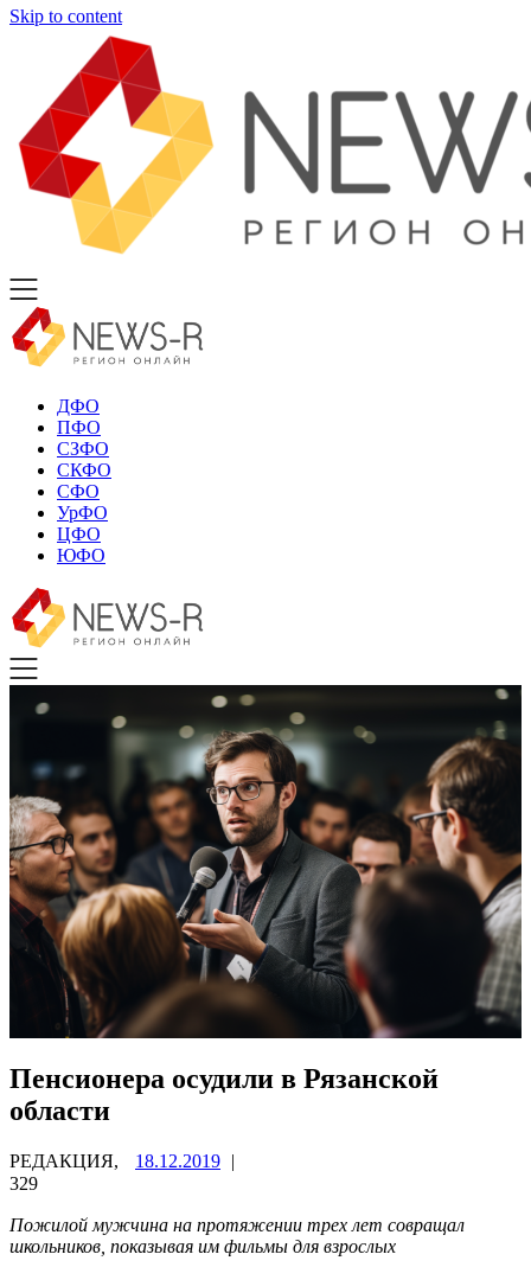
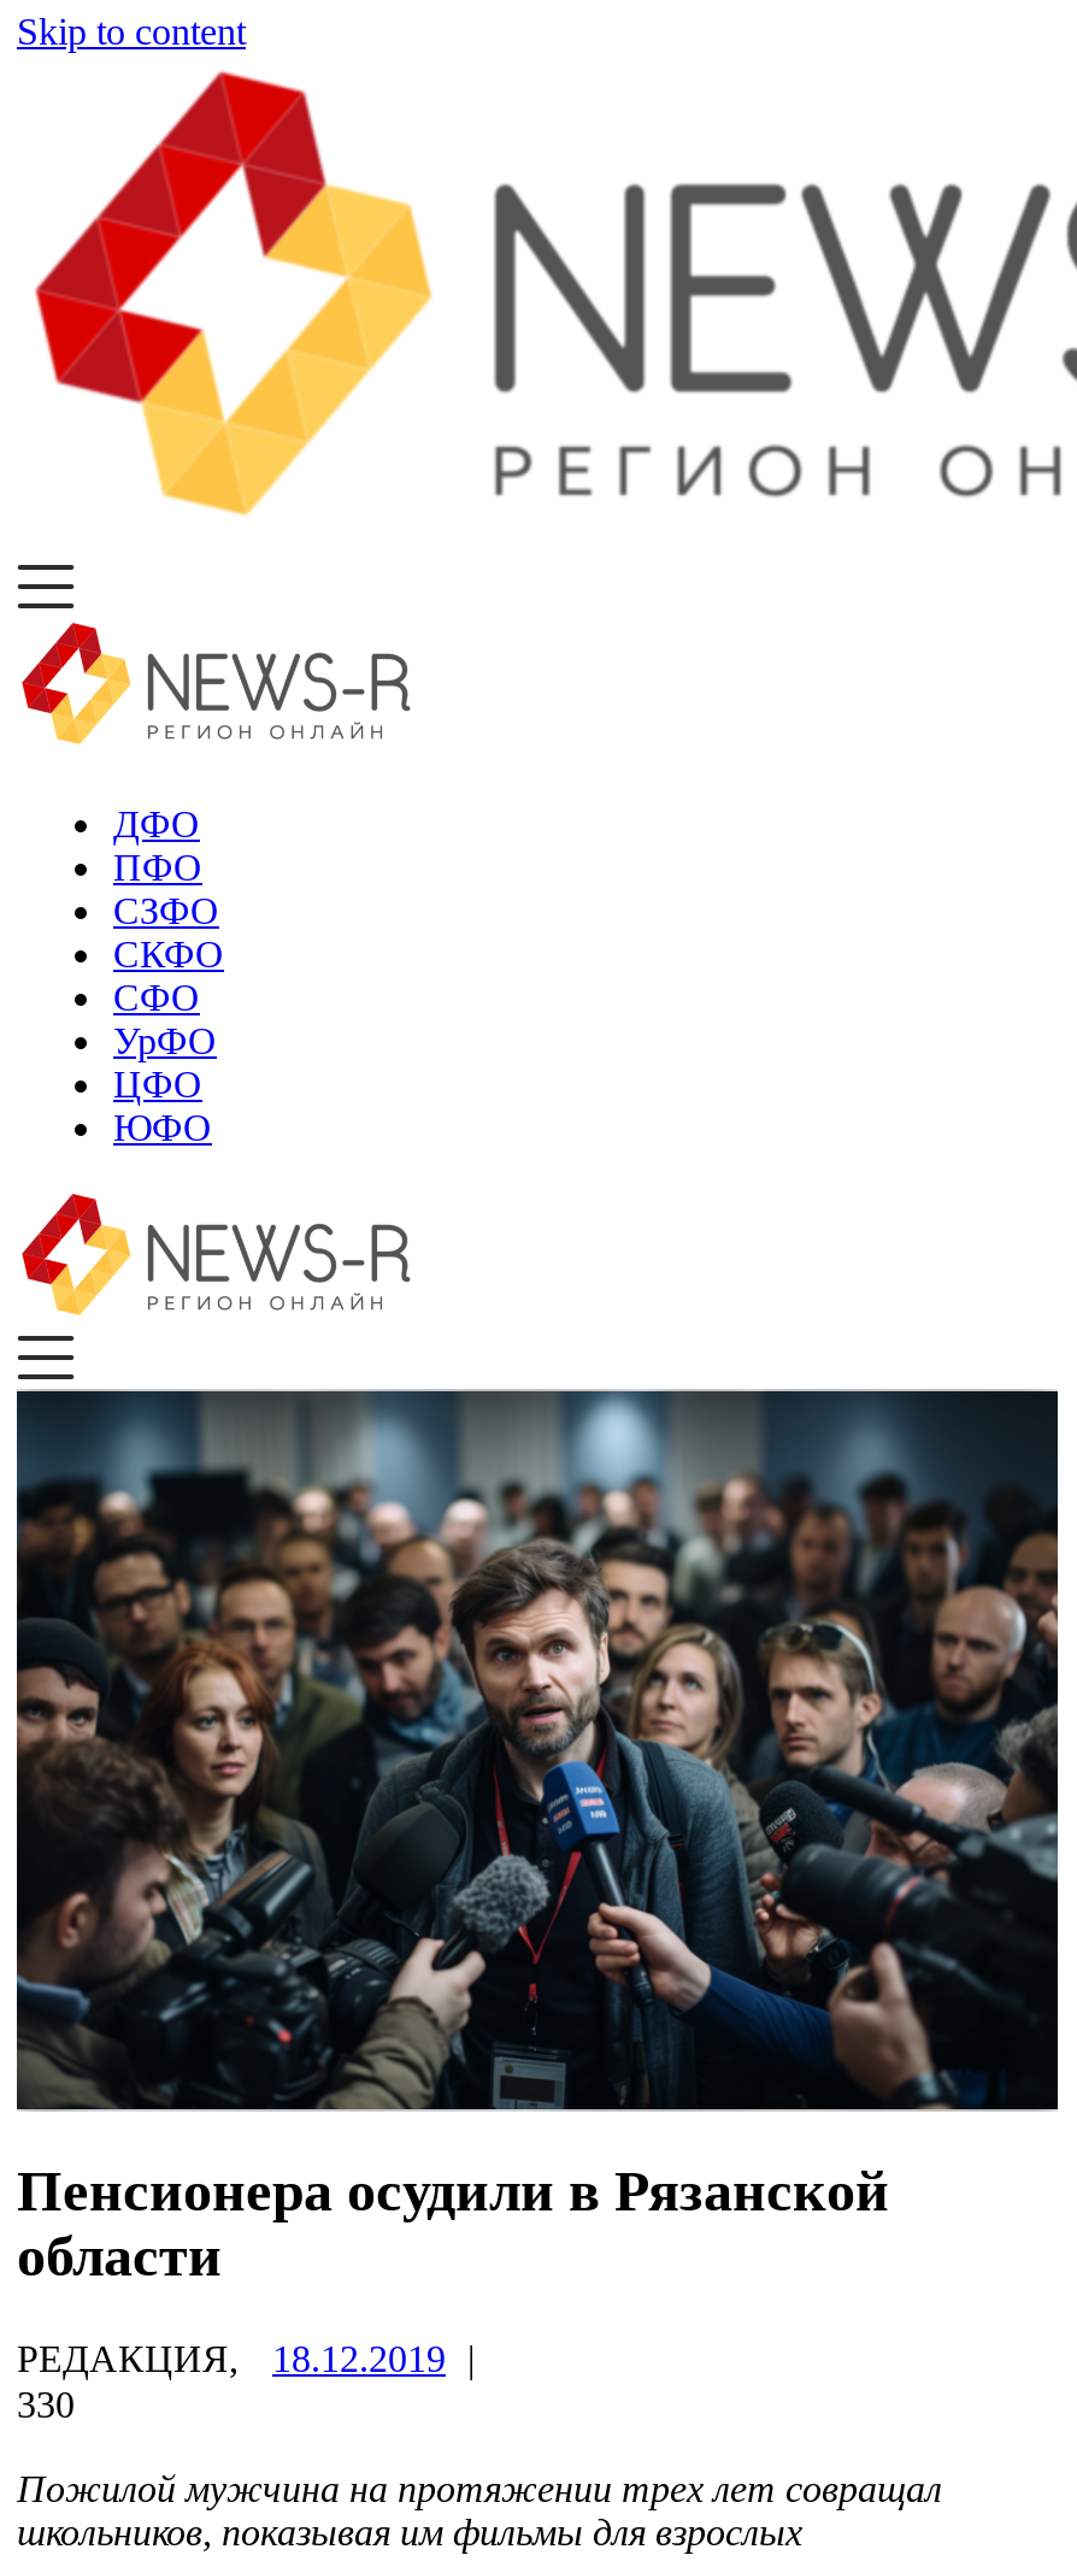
[8,685,523,1039] [image] -> [14,1391,1060,2112] [image]
[9,1173,38,1193] 329 -> [17,2383,75,2424] 330

